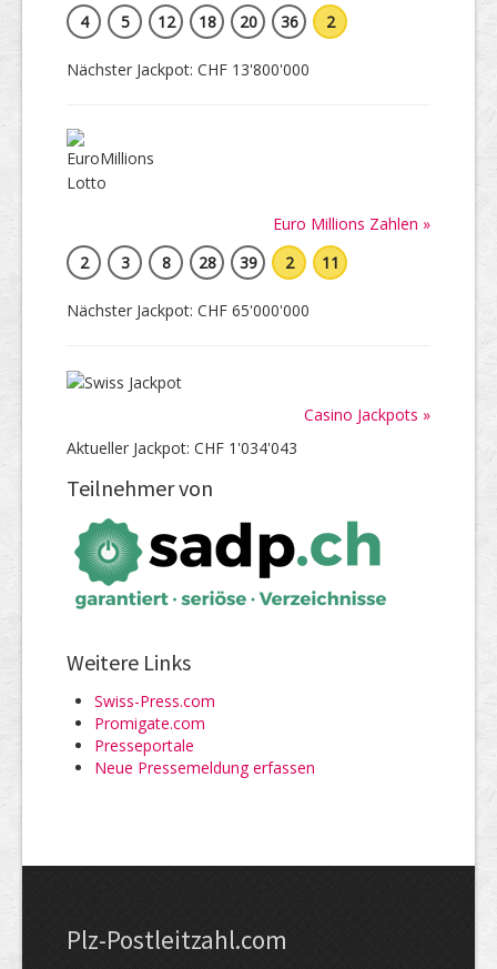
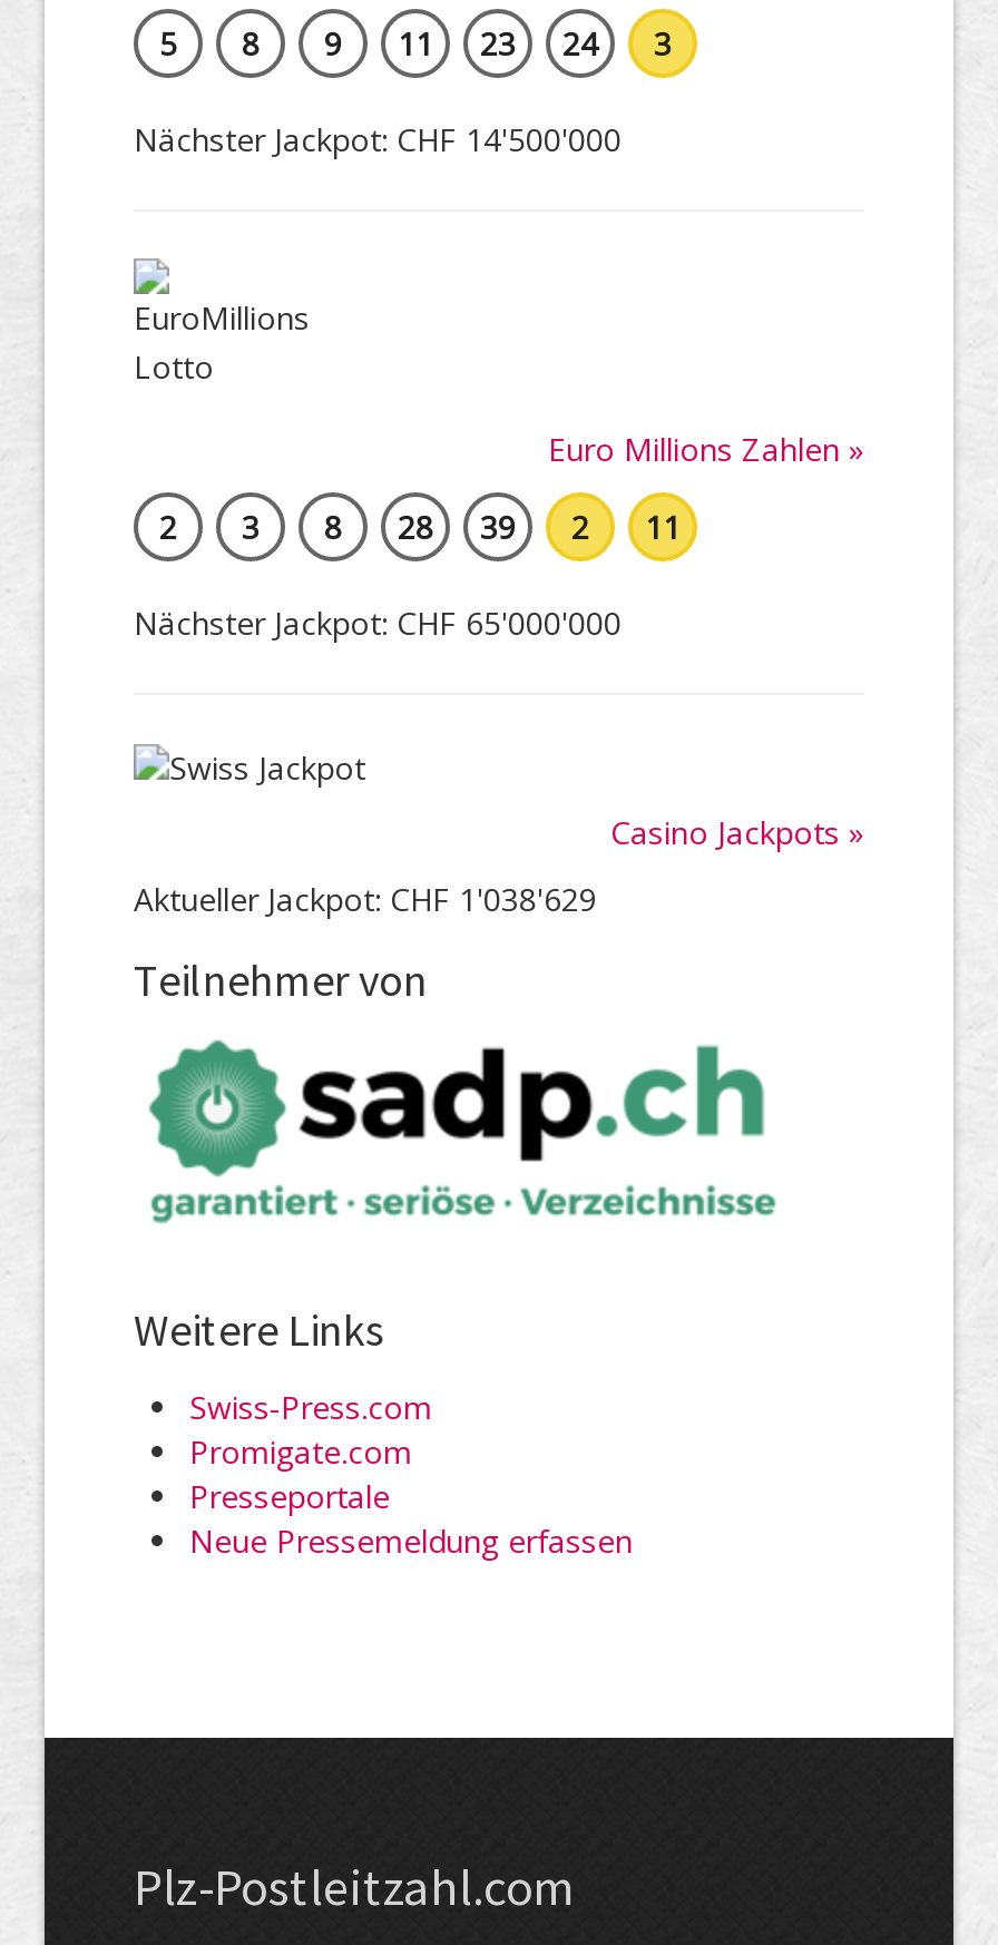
[79,11,88,32] 4 -> none
[157,11,334,32] 12 | 18 | 20 | 36 | 2 -> [242,21,672,63] 8 | 9 | 11 | 23 | 24 | 3
[67,58,310,79] Nächster Jackpot: CHF 13'800'000 -> [134,117,622,159] Nächster Jackpot: CHF 14'500'000
[67,437,297,458] Aktueller Jackpot: CHF 1'034'043 -> [134,877,597,919] Aktueller Jackpot: CHF 1'038'629

